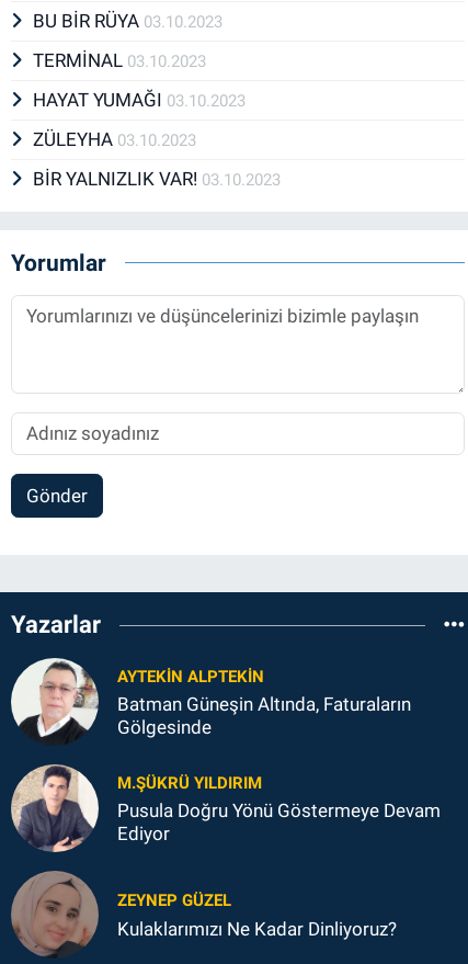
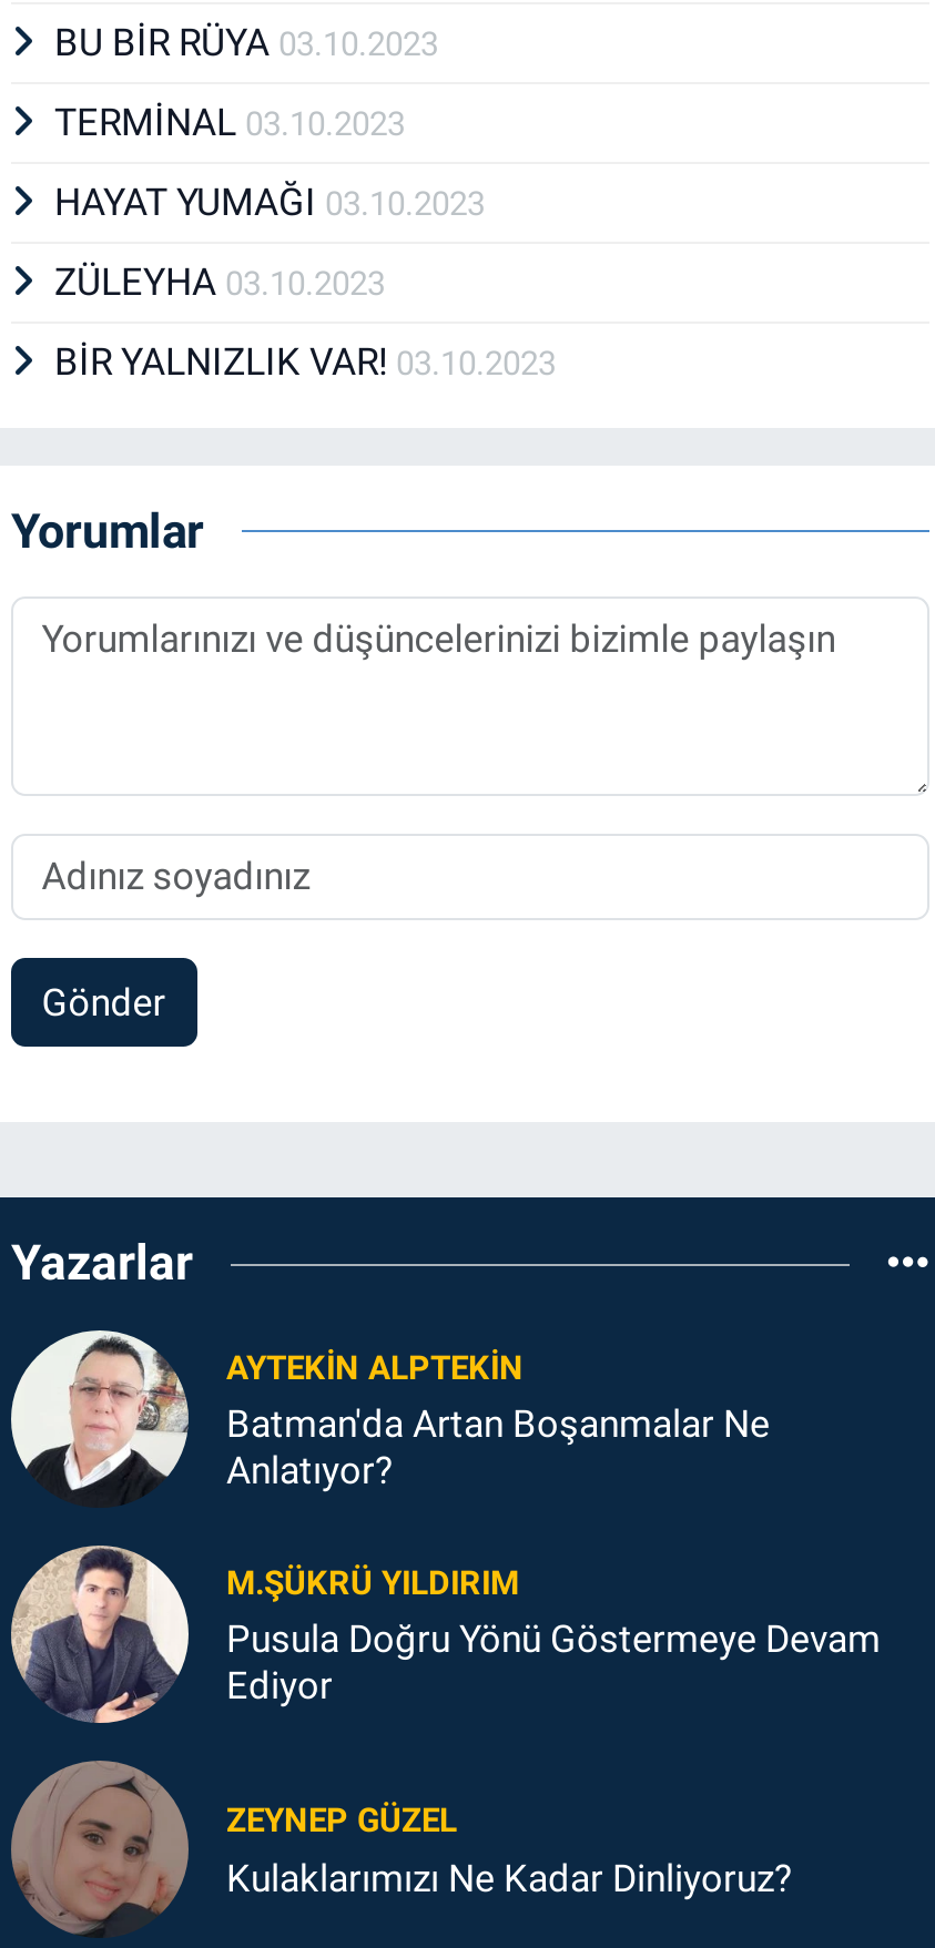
[117,693,411,738] Batman Güneşin Altında, Faturaların | Gölgesinde -> [226,1402,770,1493] Batman'da Artan Boşanmalar Ne | Anlatıyor?

